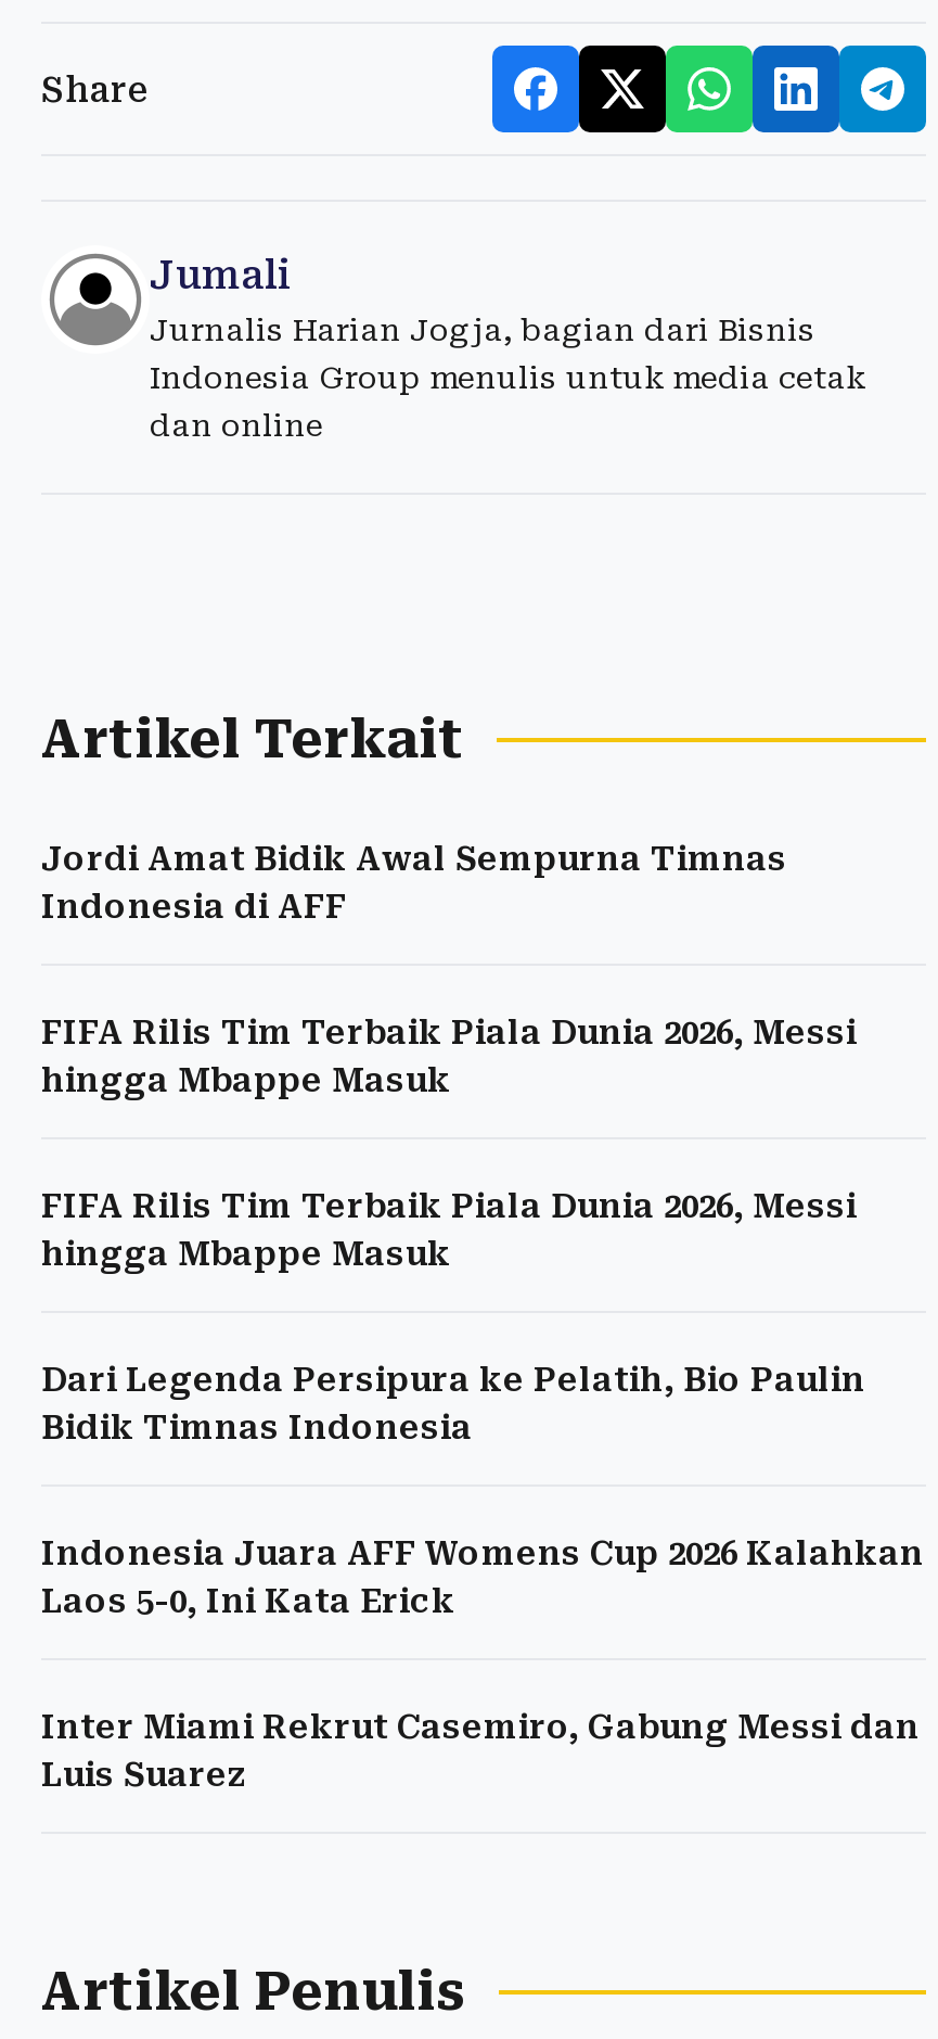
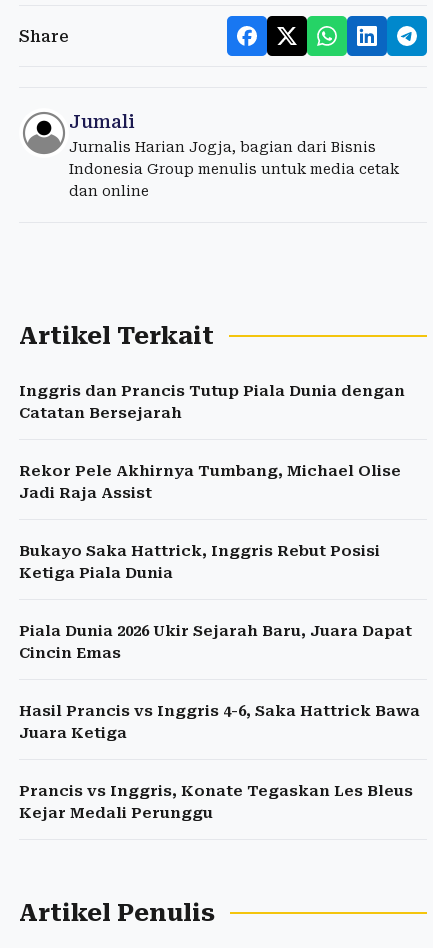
[41,840,787,927] Jordi Amat Bidik Awal Sempurna Timnas | Indonesia di AFF -> [19,382,405,422] Inggris dan Prancis Tutup Piala Dunia dengan | Catatan Bersejarah
[41,1014,857,1101] FIFA Rilis Tim Terbaik Piala Dunia 2026, Messi | hingga Mbappe Masuk -> [19,462,401,502] Rekor Pele Akhirnya Tumbang, Michael Olise | Jadi Raja Assist
[41,1187,857,1274] FIFA Rilis Tim Terbaik Piala Dunia 2026, Messi | hingga Mbappe Masuk -> [19,542,380,582] Bukayo Saka Hattrick, Inggris Rebut Posisi | Ketiga Piala Dunia
[41,1361,865,1448] Dari Legenda Persipura ke Pelatih, Bio Paulin | Bidik Timnas Indonesia -> [19,622,412,662] Piala Dunia 2026 Ukir Sejarah Baru, Juara Dapat | Cincin Emas
[41,1535,924,1621] Indonesia Juara AFF Womens Cup 2026 Kalahkan | Laos 5-0, Ini Kata Erick -> [19,702,420,742] Hasil Prancis vs Inggris 4-6, Saka Hattrick Bawa | Juara Ketiga
[41,1708,920,1795] Inter Miami Rekrut Casemiro, Gabung Messi dan | Luis Suarez -> [19,782,413,822] Prancis vs Inggris, Konate Tegaskan Les Bleus | Kejar Medali Perunggu

